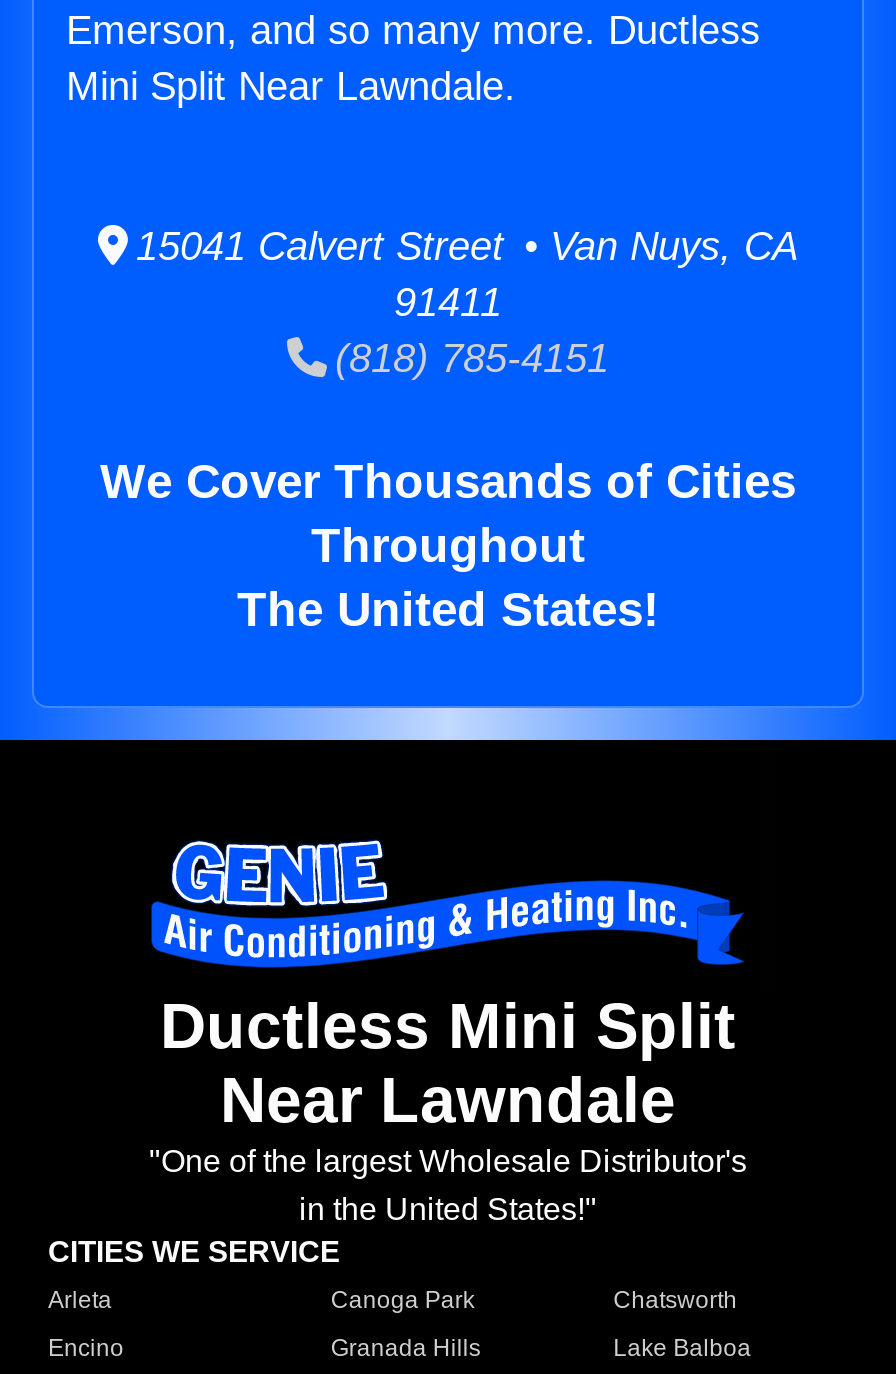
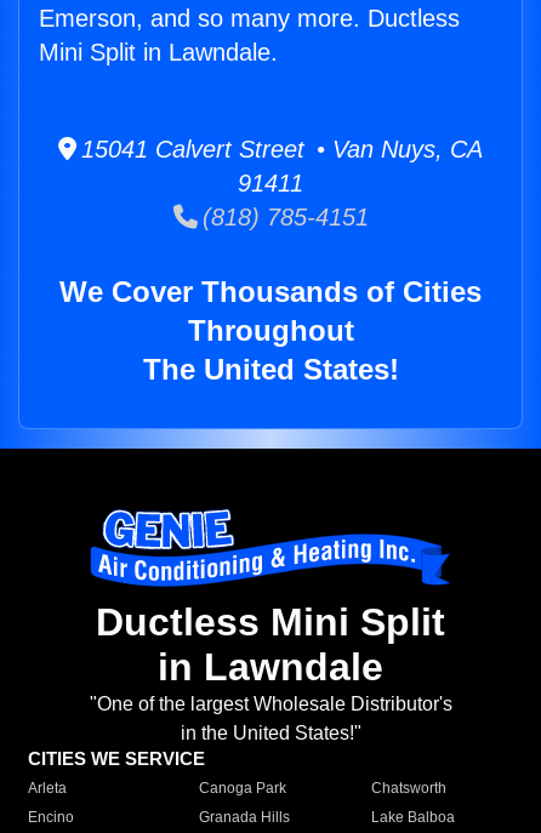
[66,64,516,108] Mini Split Near Lawndale. -> [39,39,278,66] Mini Split in Lawndale.
[220,1065,676,1137] Near Lawndale -> [158,645,383,689] in Lawndale

